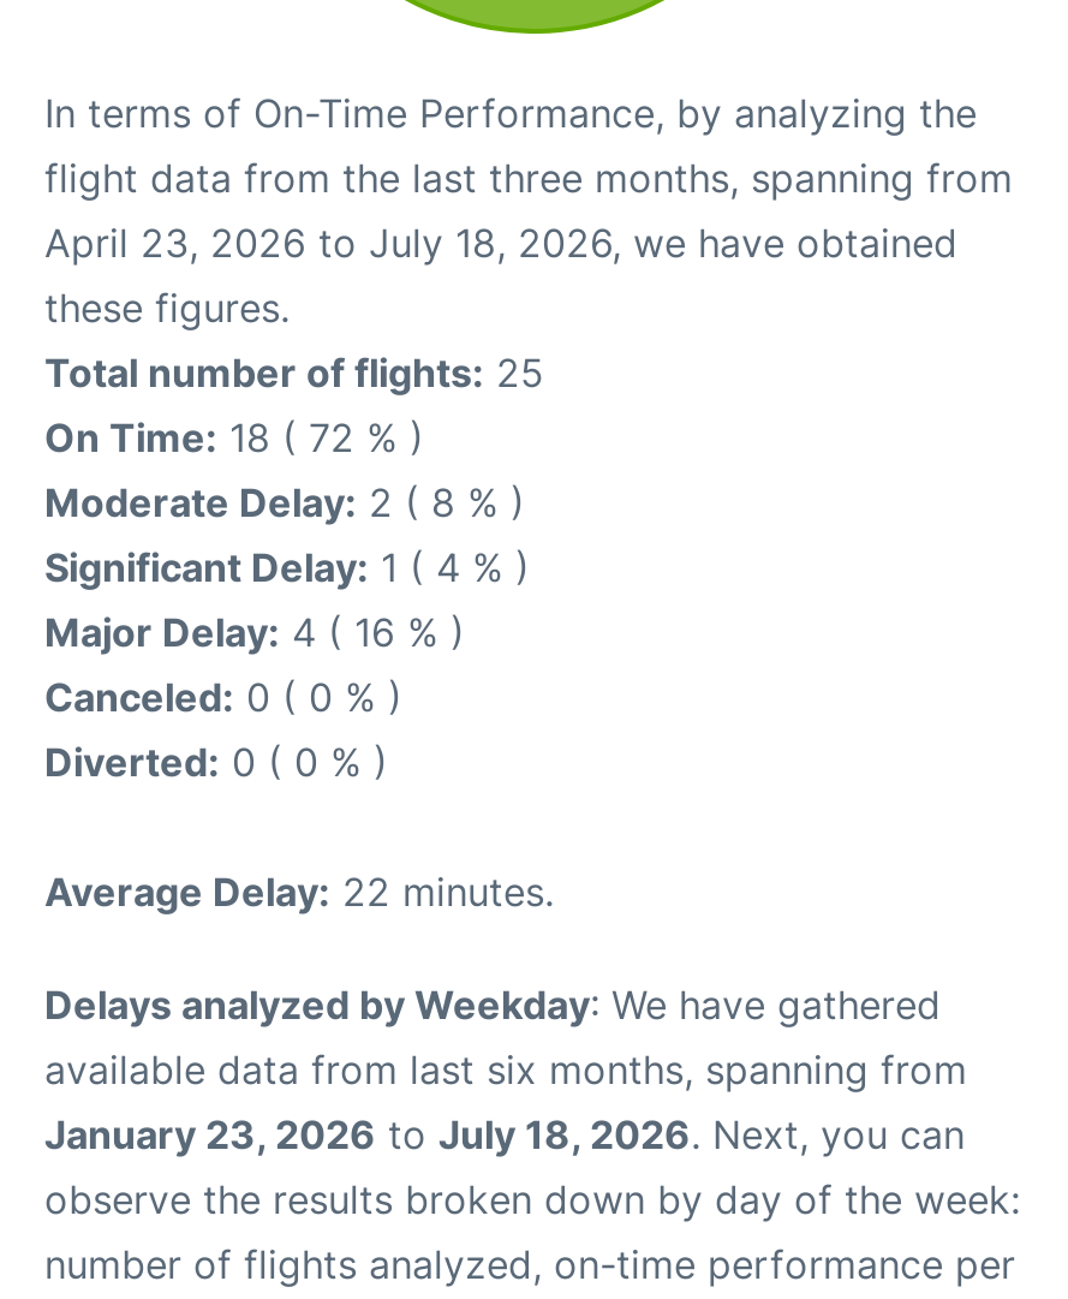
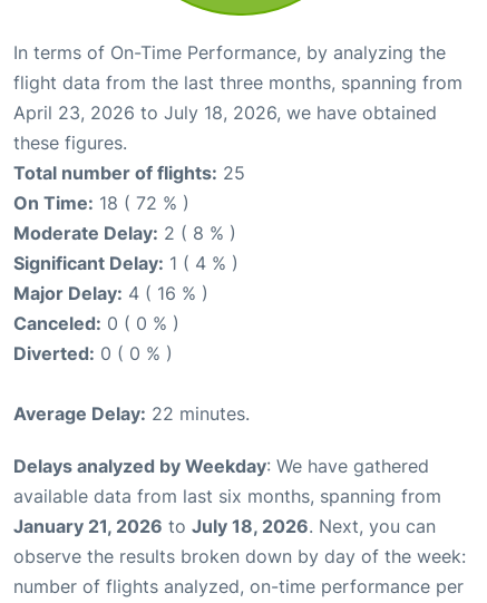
[44,1110,965,1158] January 23, 2026 to July 18, 2026. Next, you can -> [13,515,436,537] January 21, 2026 to July 18, 2026. Next, you can

